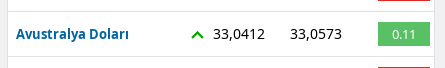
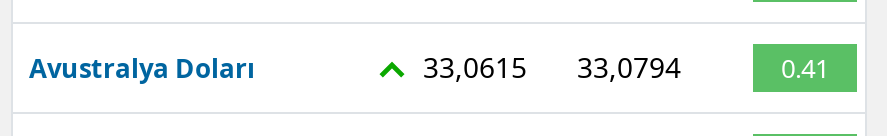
[213,24,265,43] 33,0412 -> [423,48,527,86] 33,0615
[290,24,342,43] 33,0573 -> [577,48,681,86] 33,0794
[392,25,416,43] 0.11 -> [781,50,829,86] 0.41

